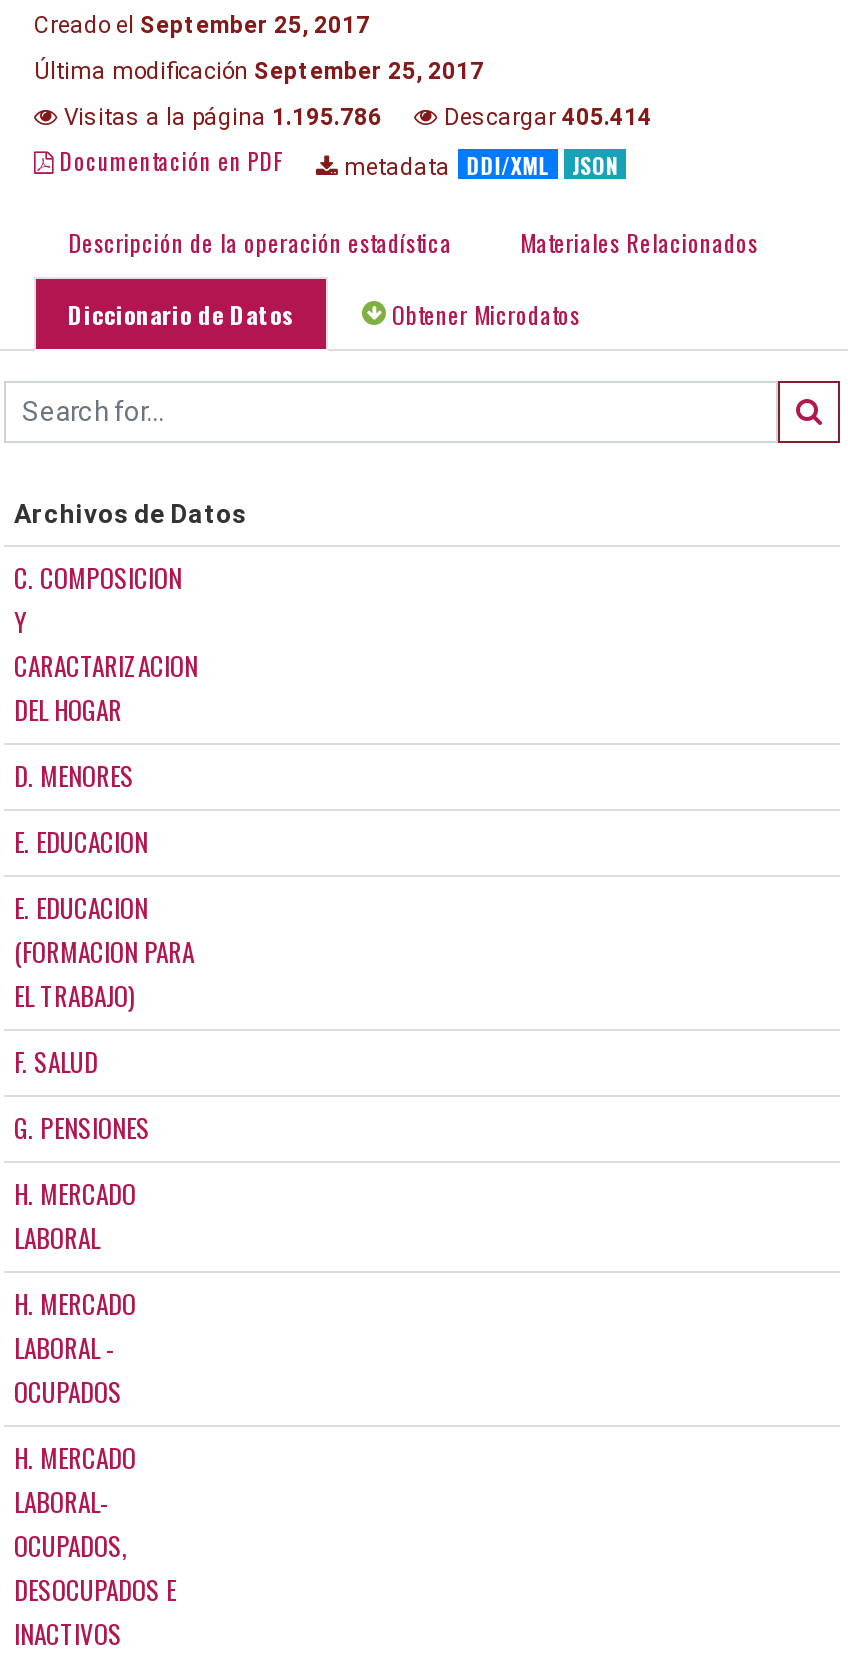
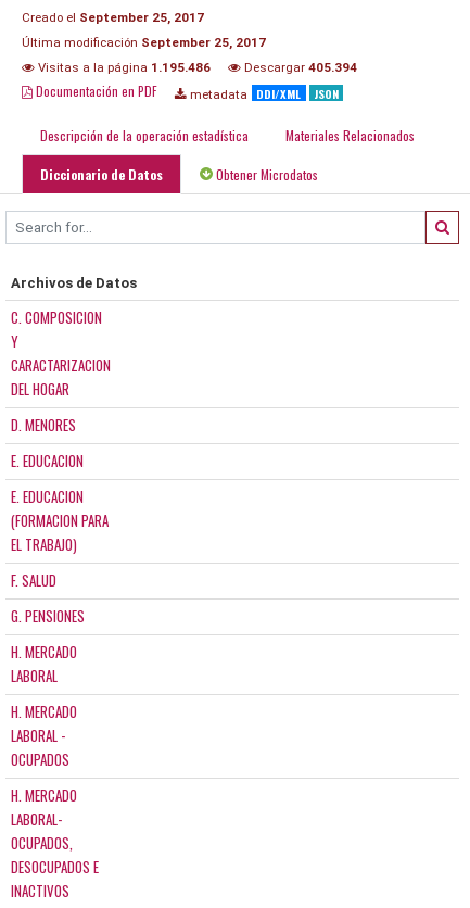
[58,102,382,130] Visitas a la página 1.195.786 -> [35,59,211,75] Visitas a la página 1.195.486
[438,102,652,130] Descargar 405.414 -> [241,59,357,75] Descargar 405.394

